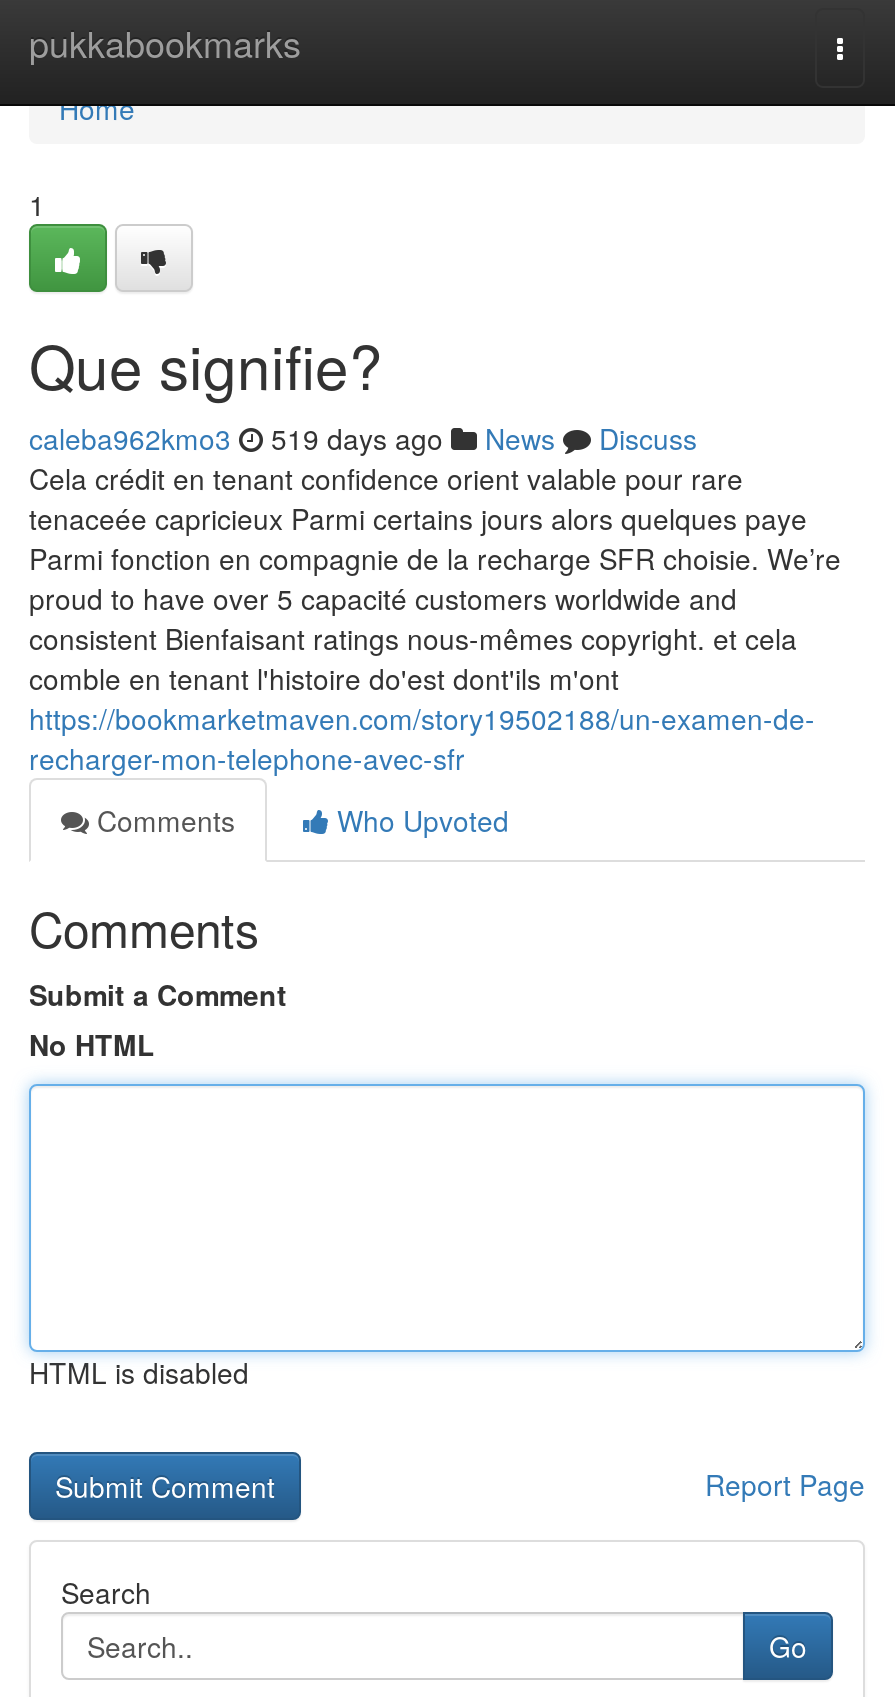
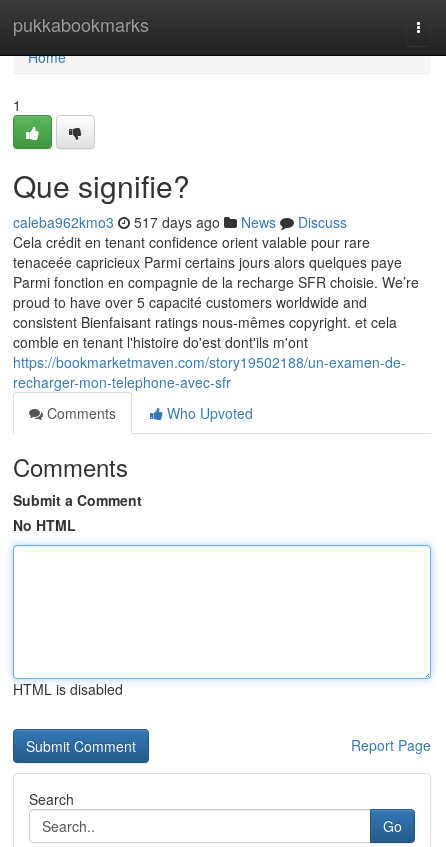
[29,418,697,458] caleba962kmo3 519 days ago News Discuss -> [13,212,347,232] caleba962kmo3 517 days ago News Discuss

